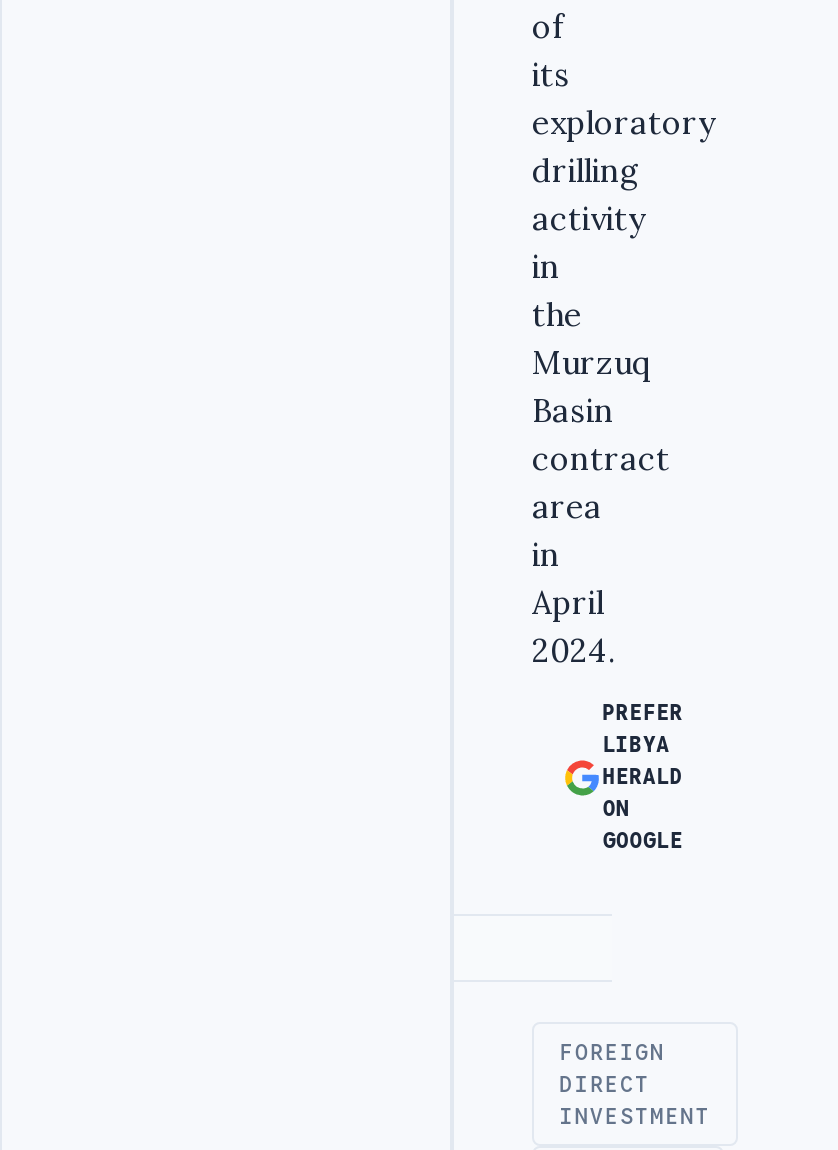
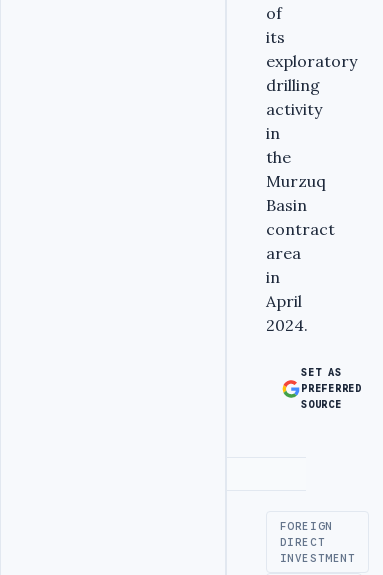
[602,699,683,853] PREFER | LIBYA | HERALD | ON | GOOGLE -> [301,366,362,411] SET AS | PREFERRED | SOURCE

